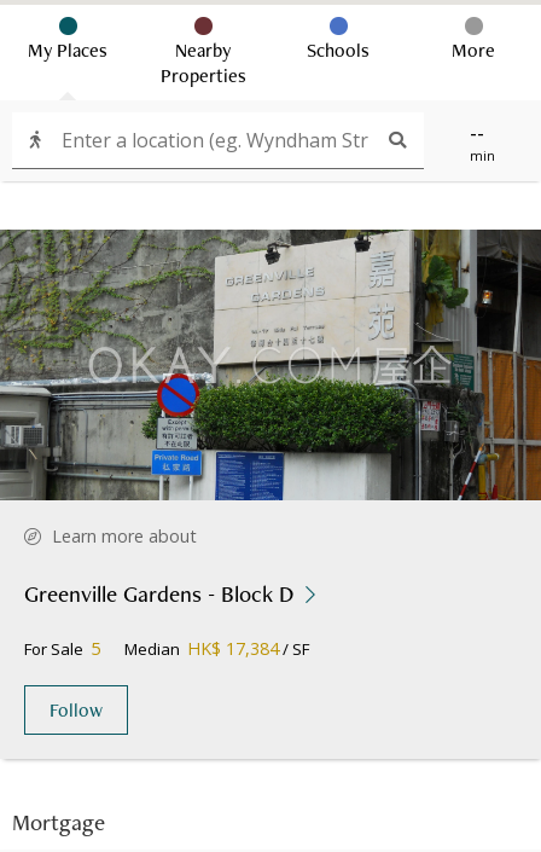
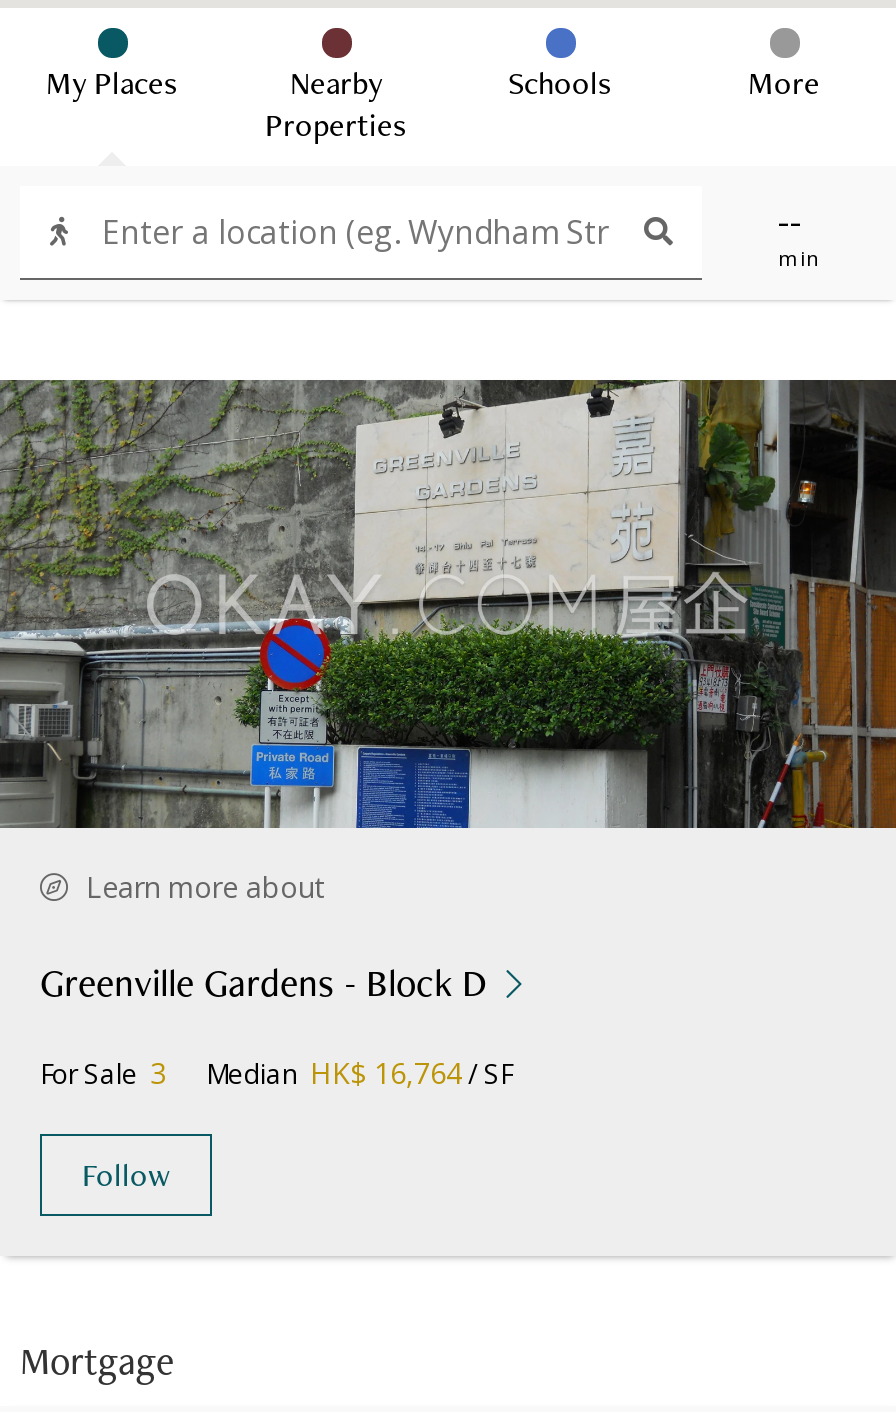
[24,637,100,660] For Sale 5 -> [40,1054,166,1092] For Sale 3
[124,637,309,660] Median HK$ 17,384 / SF -> [206,1054,512,1092] Median HK$ 16,764 / SF

